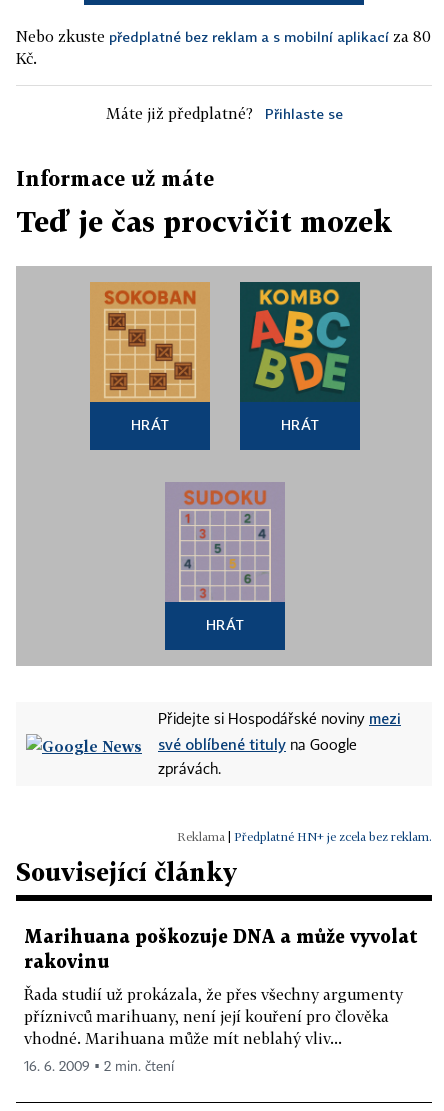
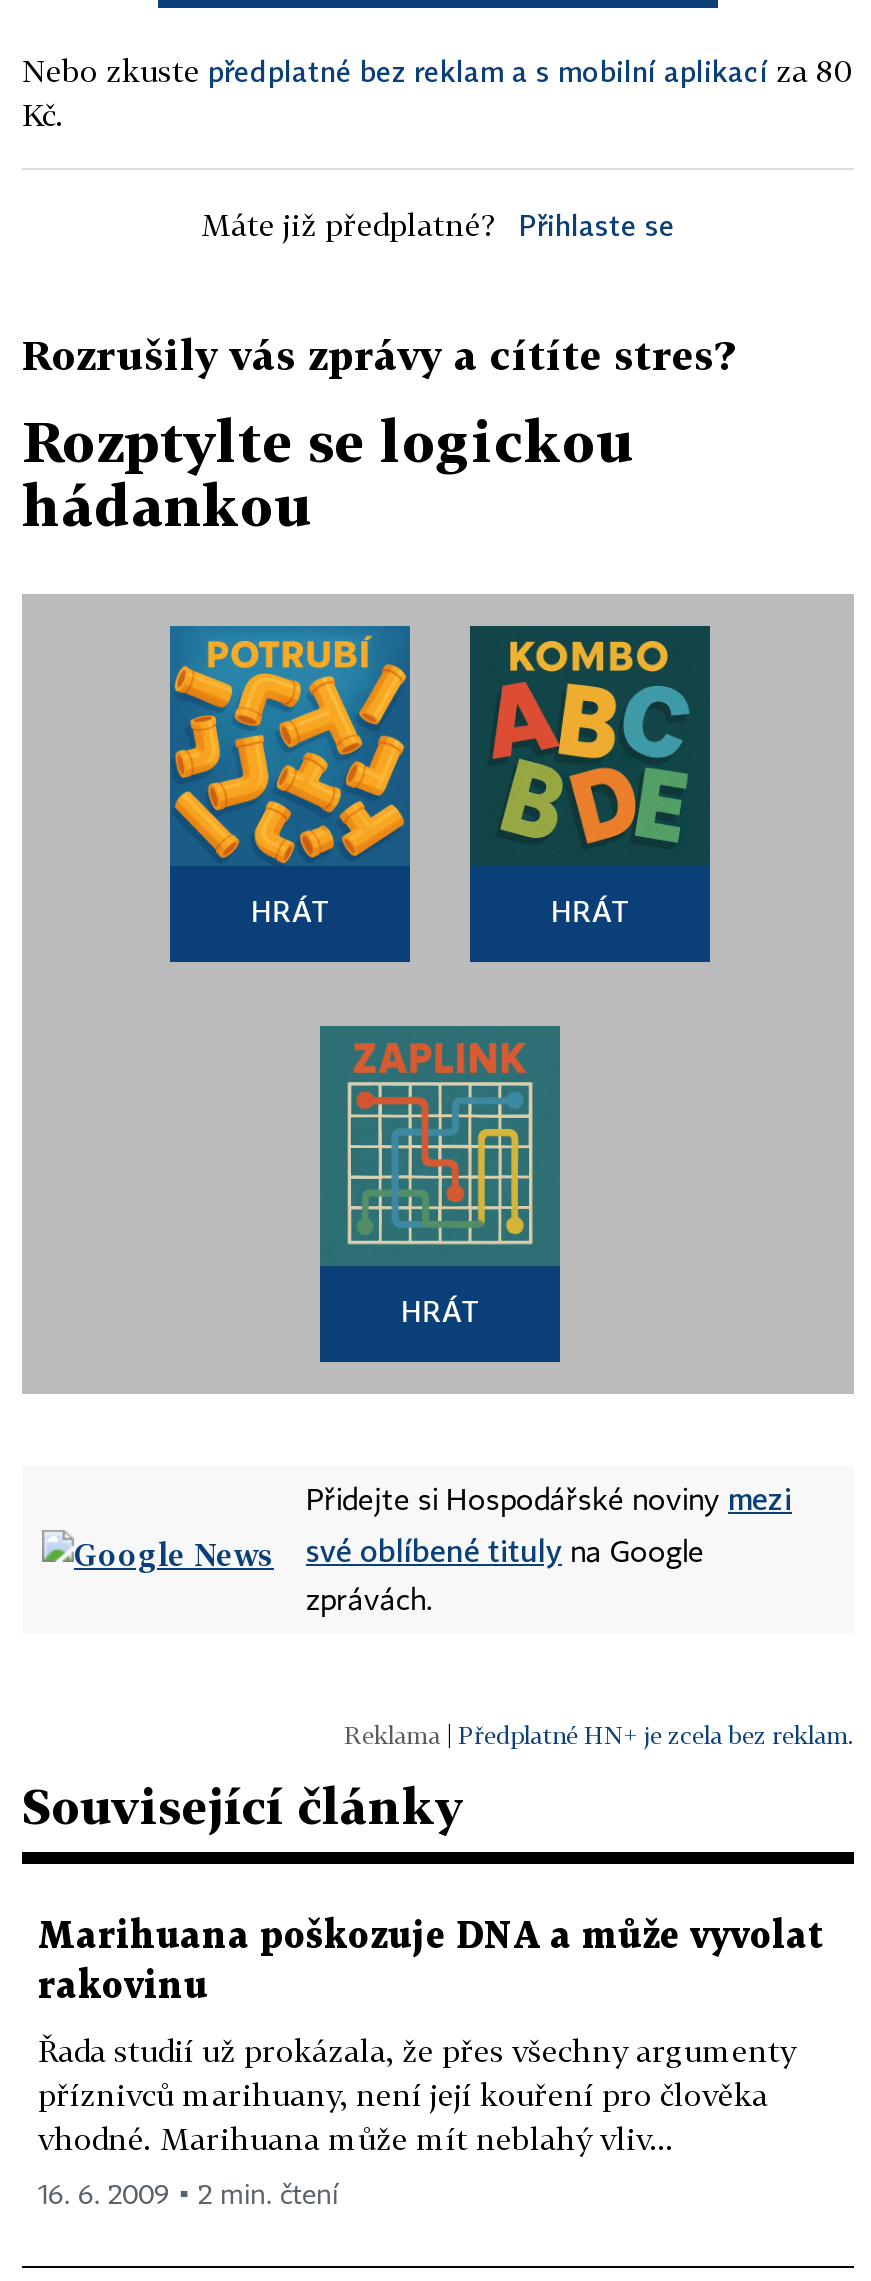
[16,166,214,190] Informace už máte -> [22,330,734,378] Rozrušily vás zprávy a cítíte stres?
[16,205,392,238] Teď je čas procvičit mozek -> [22,408,636,538] Rozptylte se logickou | hádankou
[90,282,210,403] [image] -> [168,624,412,864] [image]
[166,483,284,603] [image] -> [320,1026,560,1266] [image]

